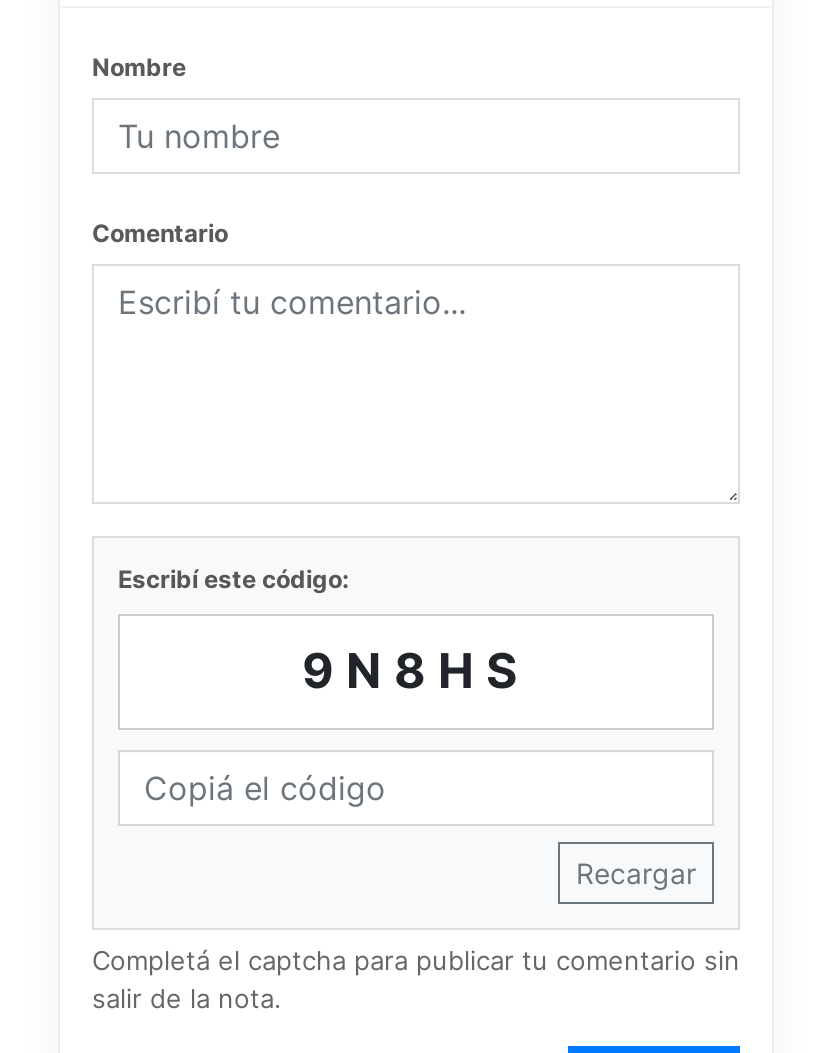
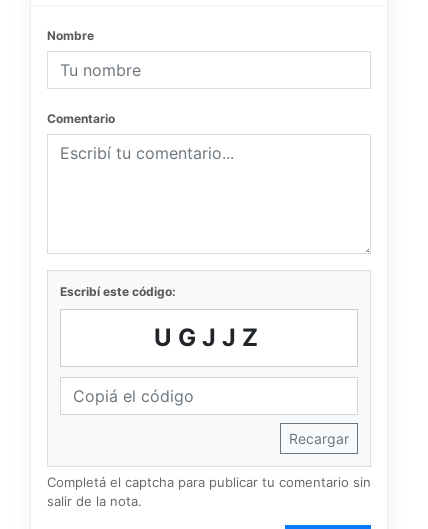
[302,643,530,701] 9N8HS -> [154,323,264,352] UGJJZ

